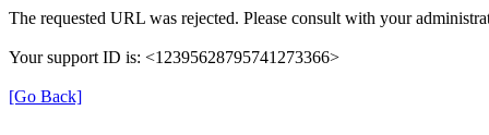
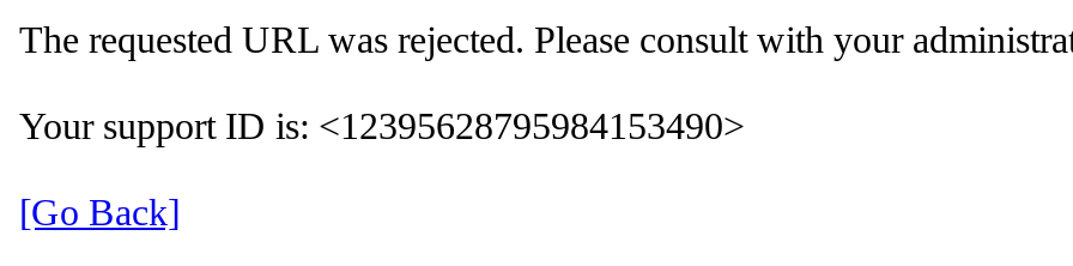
[9,48,339,66] Your support ID is: <12395628795741273366> -> [19,105,745,146] Your support ID is: <12395628795984153490>

